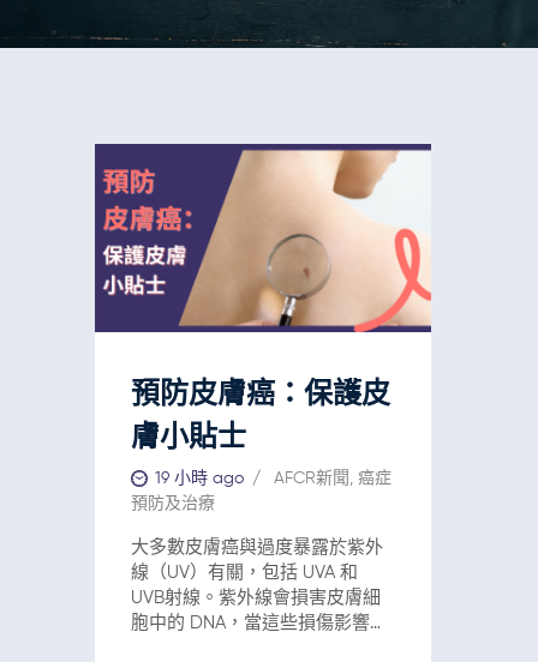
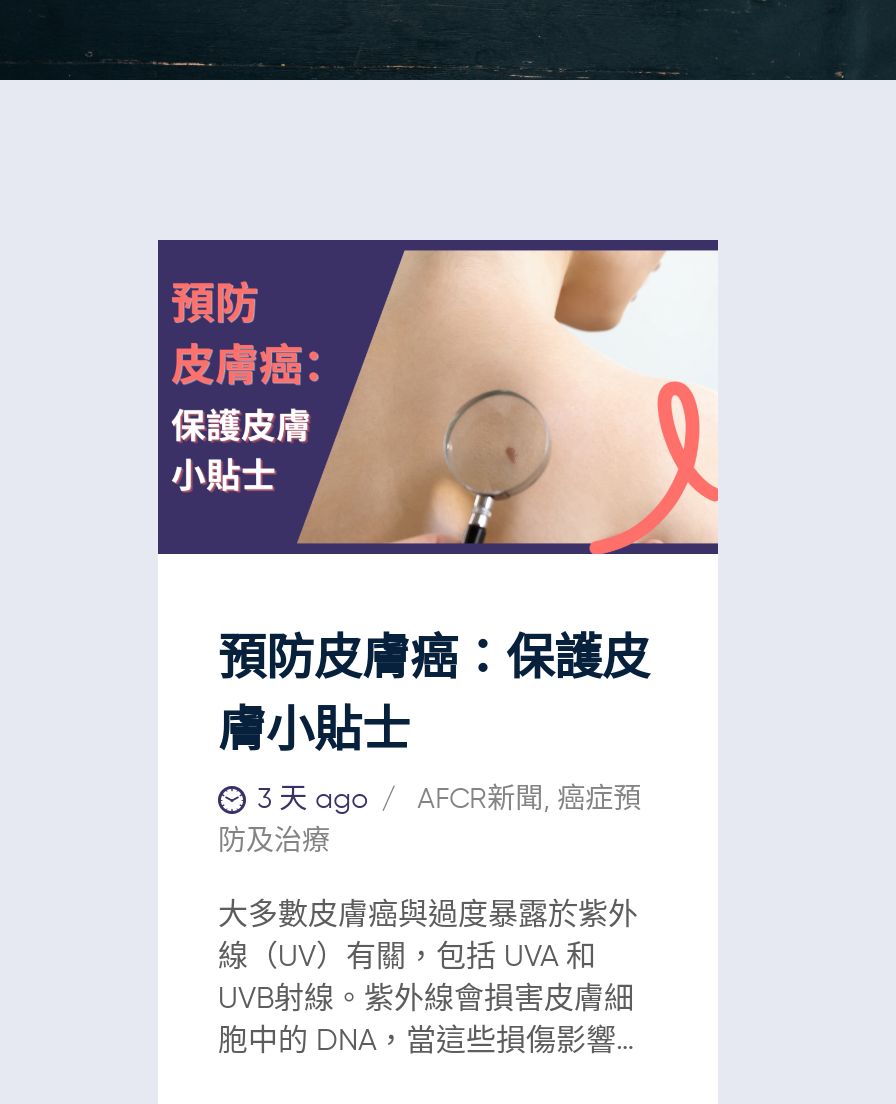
[154,470,391,487] 19 小時 ago | AFCR新聞,癌症 -> [257,785,641,813] 3 天 ago | AFCR新聞,癌症預
[131,496,215,512] 預防及治療 -> [218,827,330,855] 防及治療

